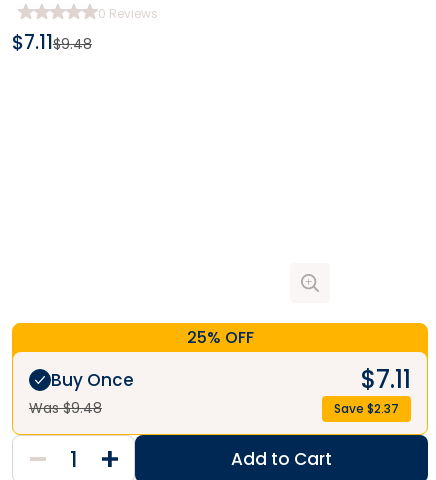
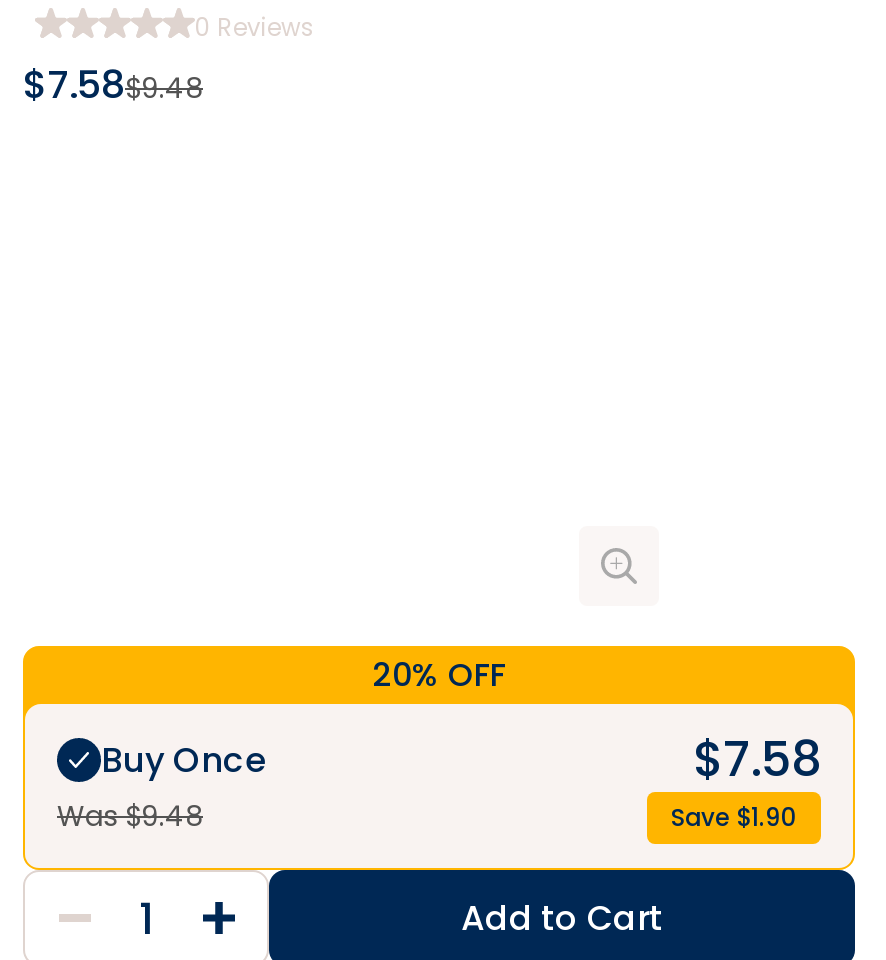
[12,29,92,56] $7.11$9.48 -> [23,58,203,112] $7.58$9.48
[186,326,253,349] 25% OFF -> [372,652,506,698] 20% OFF
[361,363,411,396] $7.11 -> [693,726,821,792] $7.58
[334,400,399,417] Save $2.37 -> [671,800,797,834] Save $1.90

